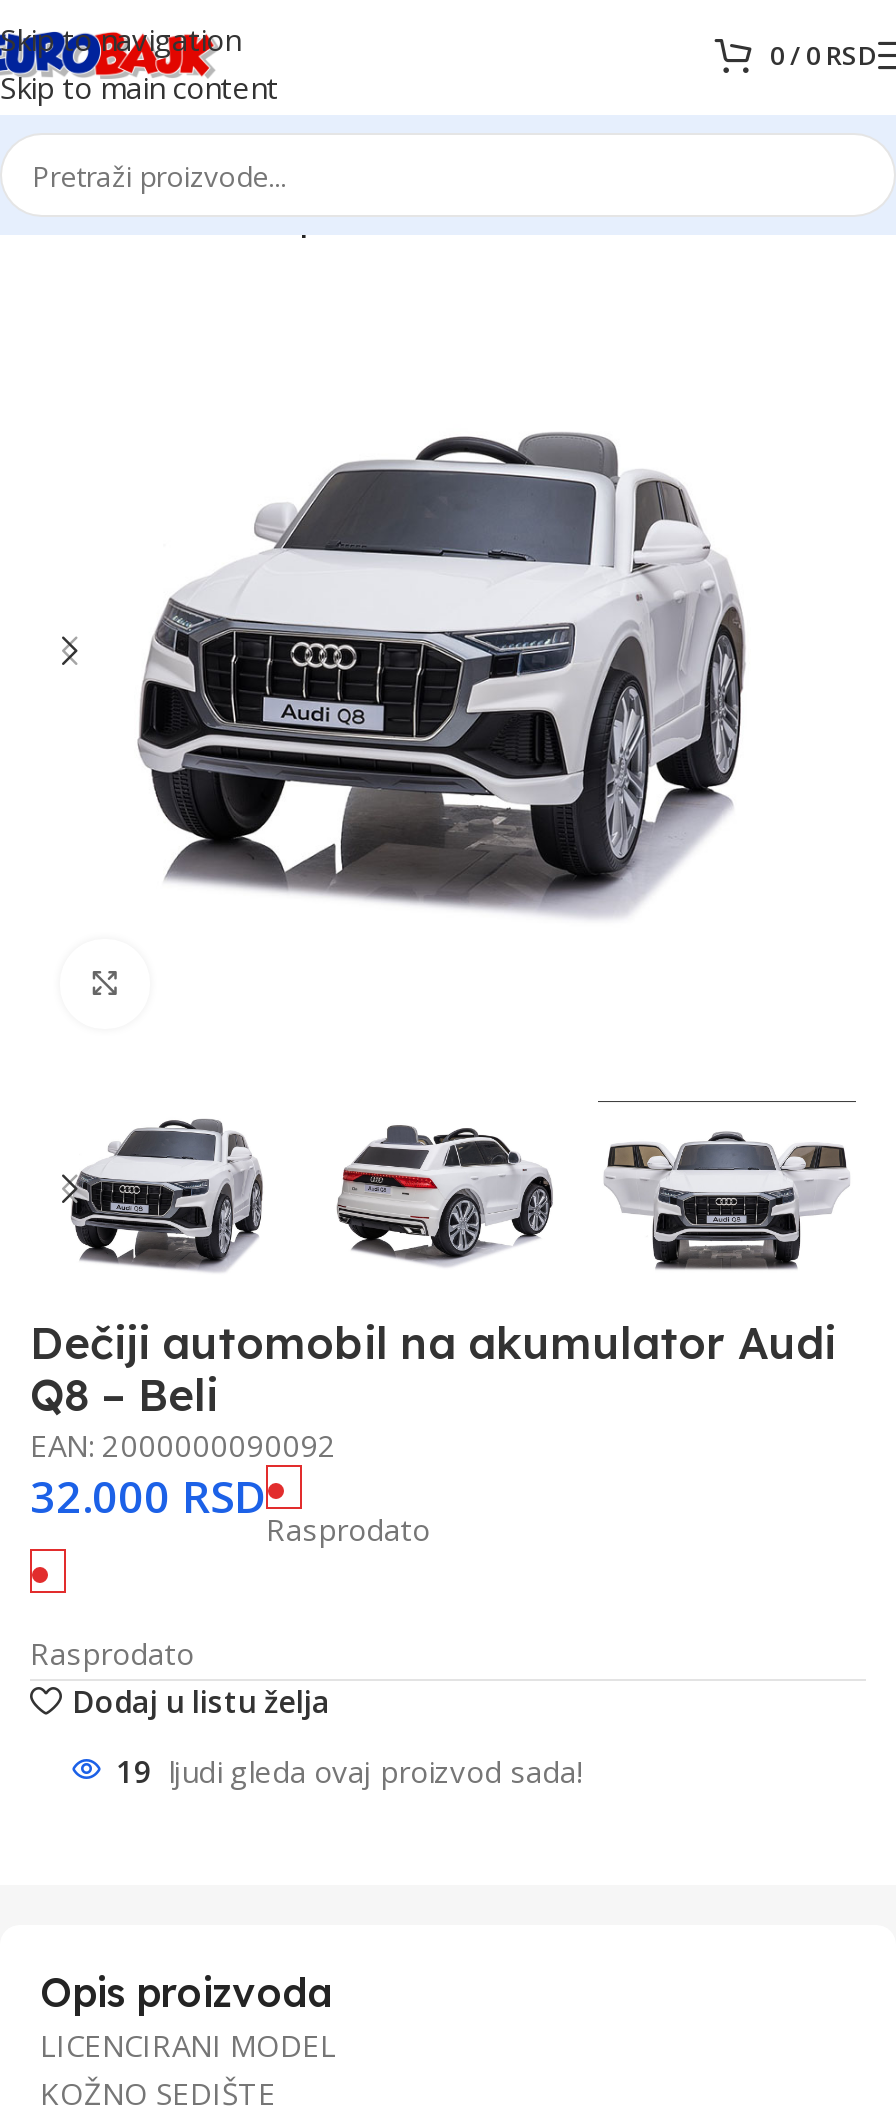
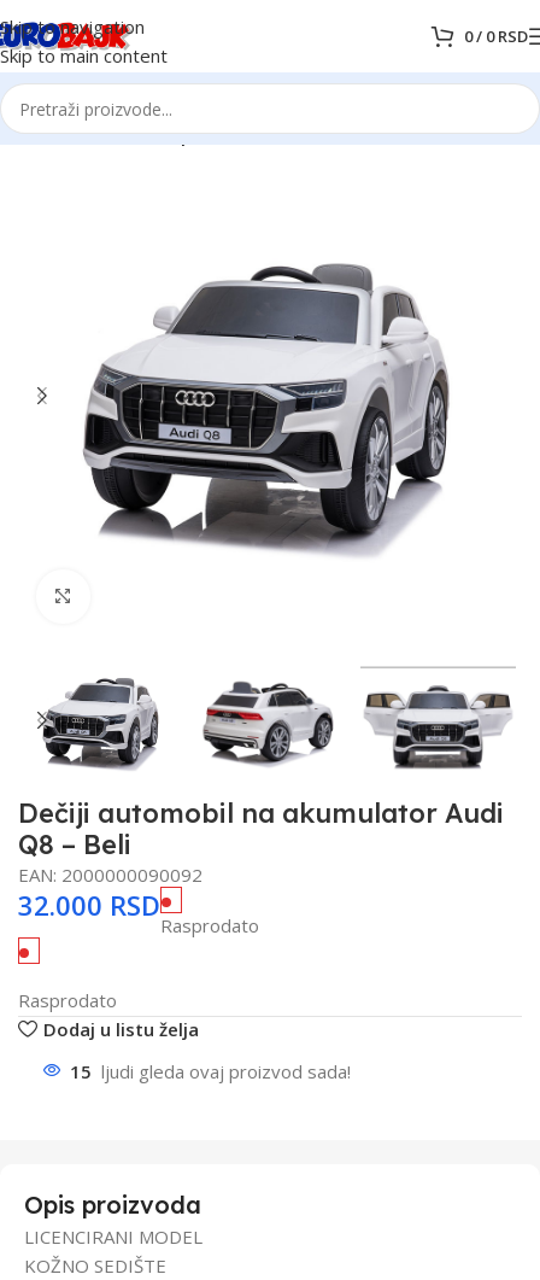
[116,1752,582,1792] 19 ljudi gleda ovaj proizvod sada! -> [70,1060,351,1084] 15 ljudi gleda ovaj proizvod sada!

